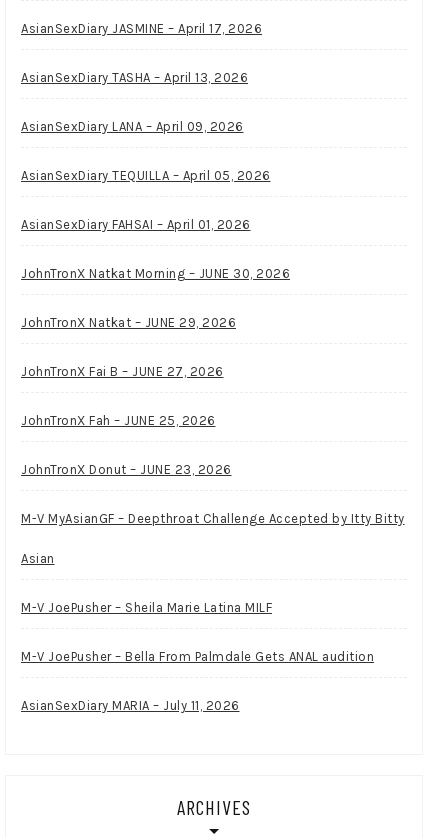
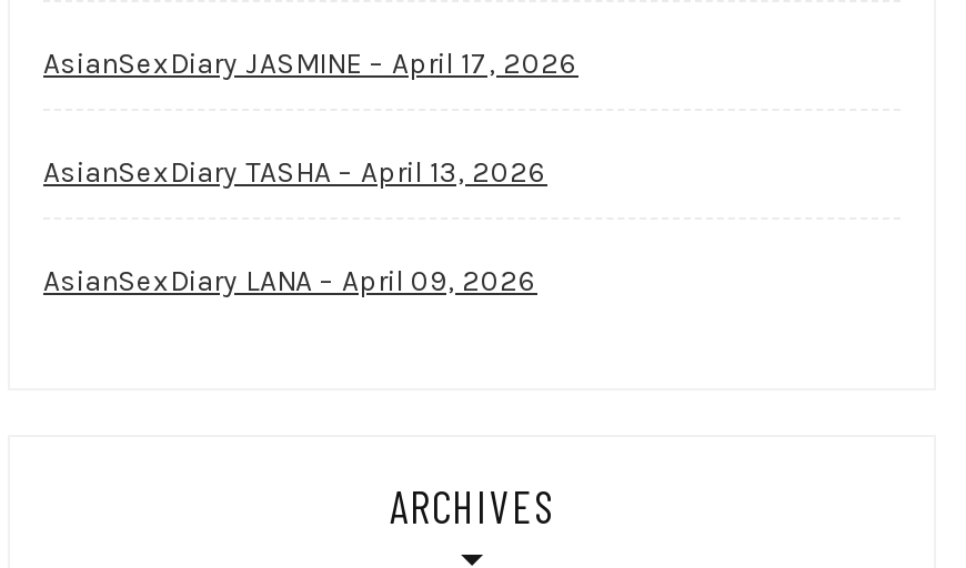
[21,168,404,713] AsianSexDiary TEQUILLA – April 05, 2026 | AsianSexDiary FAHSAI – April 01, 2026 | JohnTronX Natkat Morning – JUNE 30, 2026 | JohnTronX Natkat – JUNE 29, 2026 | JohnTronX Fai B – JUNE 27, 2026 | JohnTronX Fah – JUNE 25, 2026 | JohnTronX Donut – JUNE 23, 2026 | M-V MyAsianGF – Deepthroat Challenge Accepted by Itty Bitty | Asian | M-V JoePusher – Sheila Marie Latina MILF | M-V JoePusher – Bella From Palmdale Gets ANAL audition | AsianSexDiary MARIA – July 11, 2026 -> none

